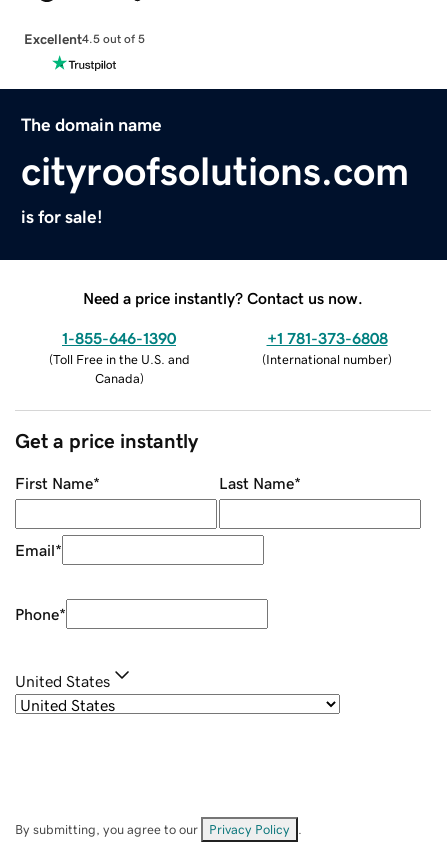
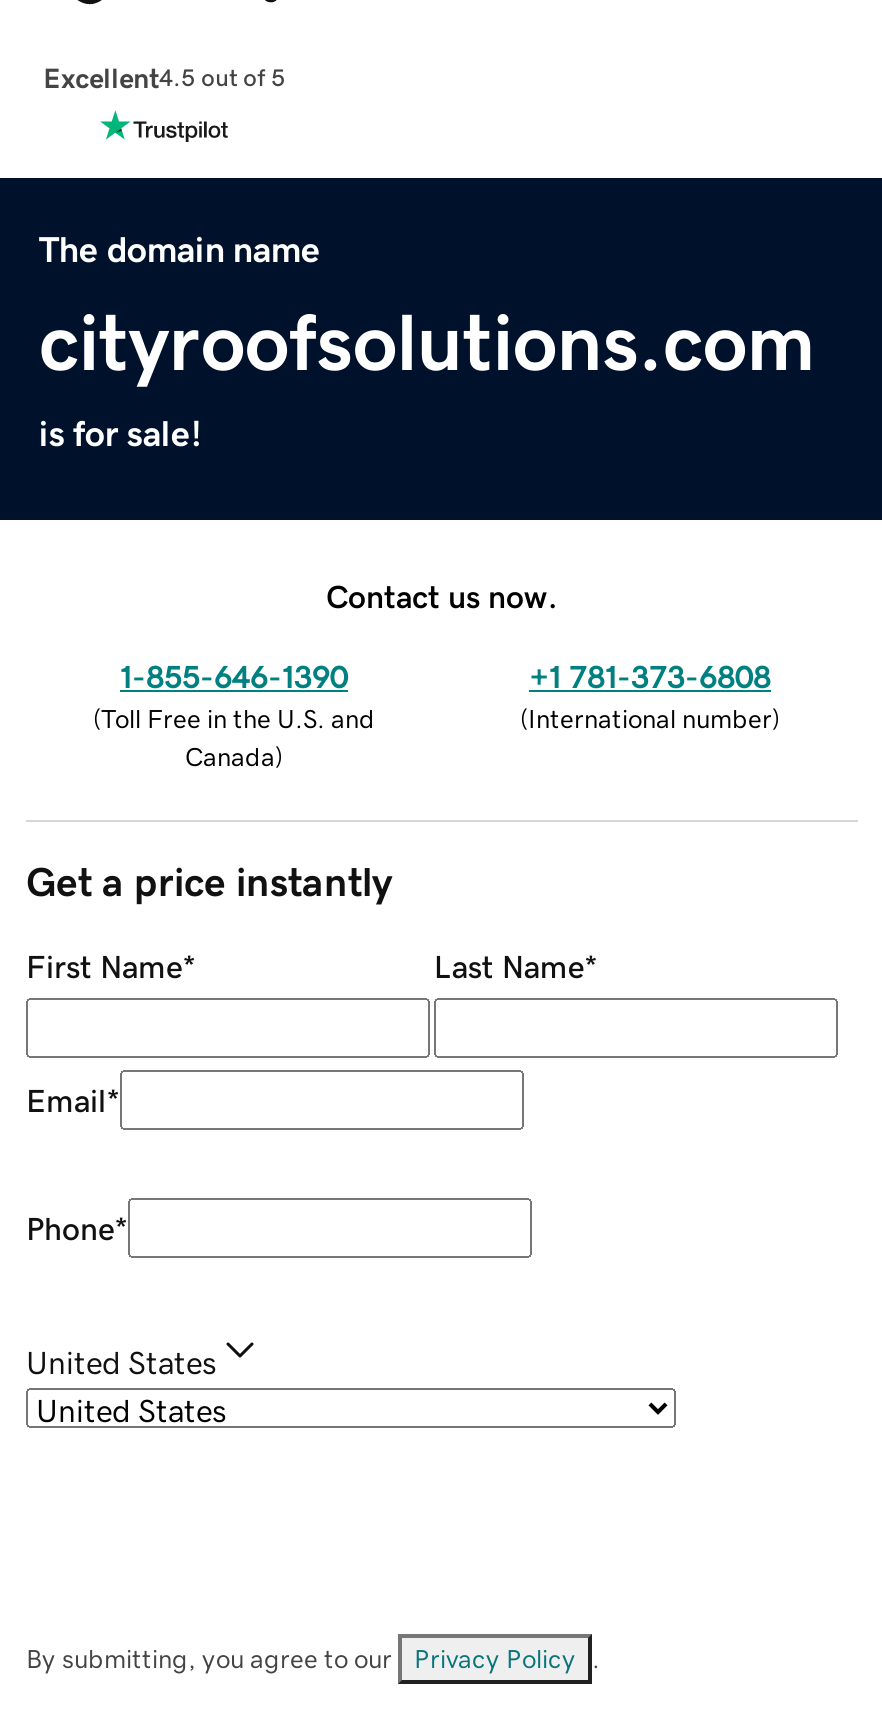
[83,290,363,306] Need a price instantly? Contact us now. -> [326,579,558,611] Contact us now.

